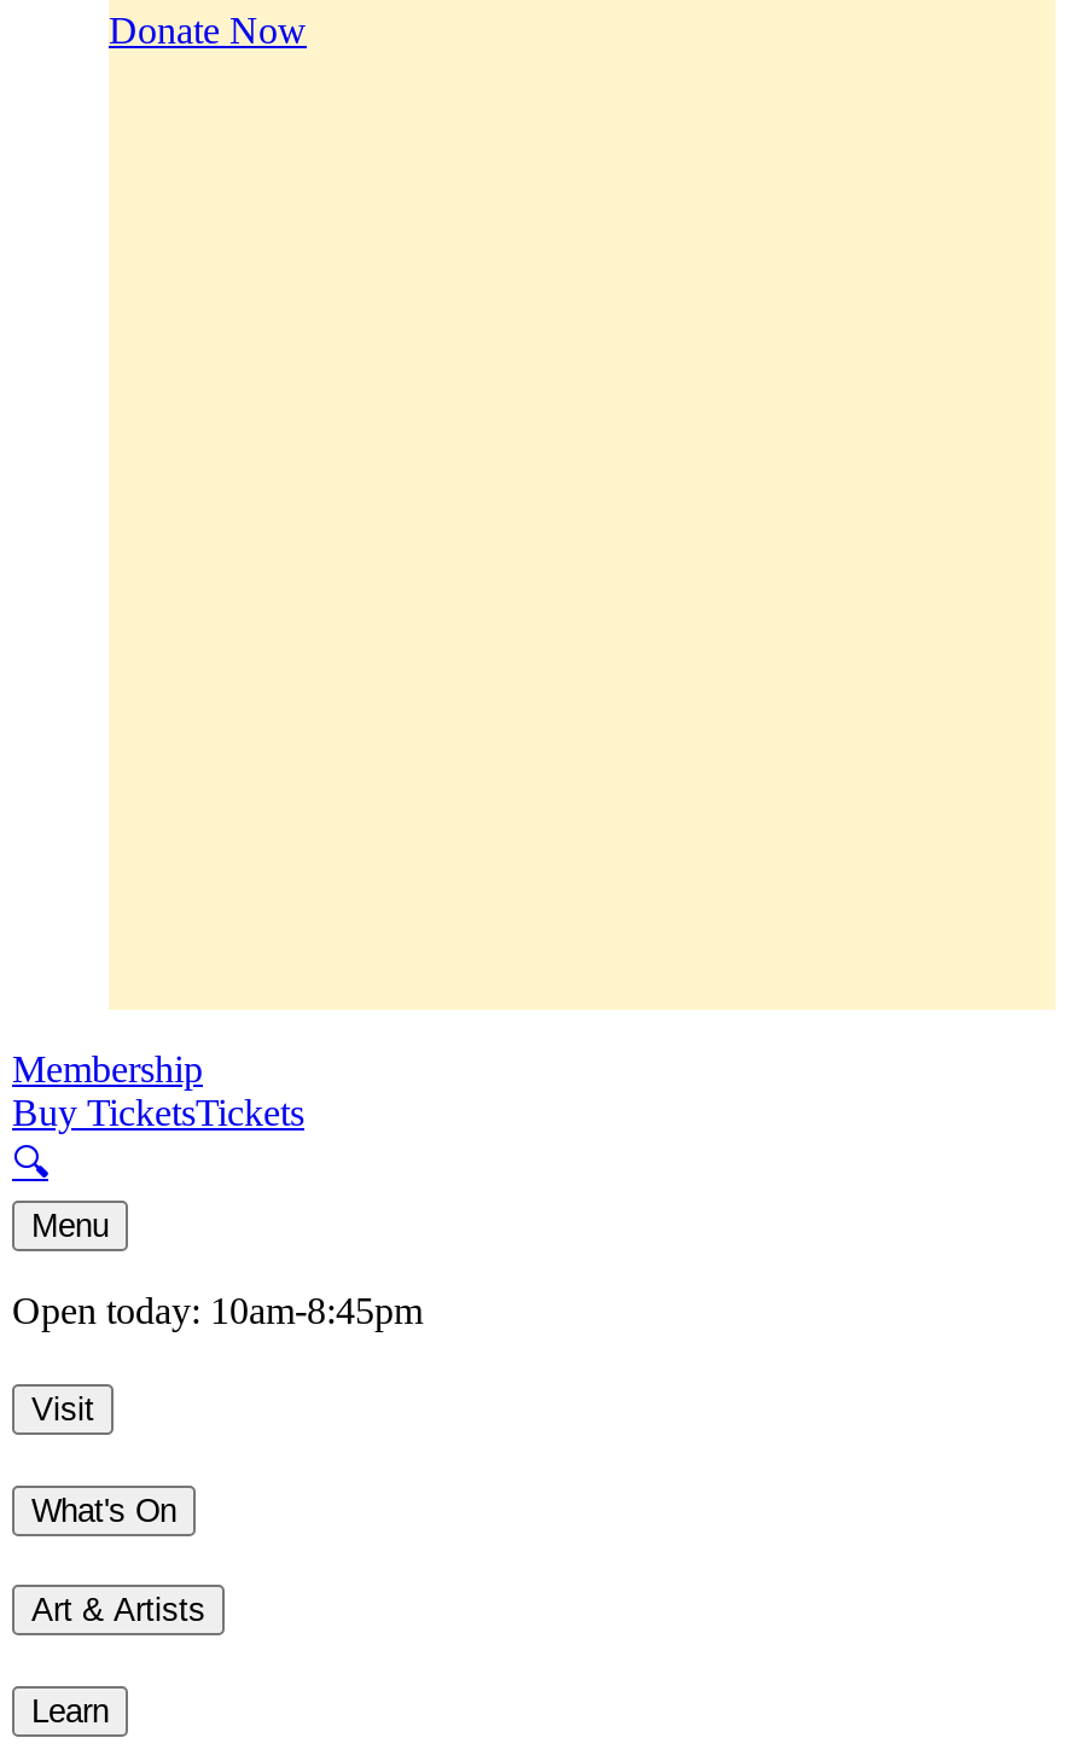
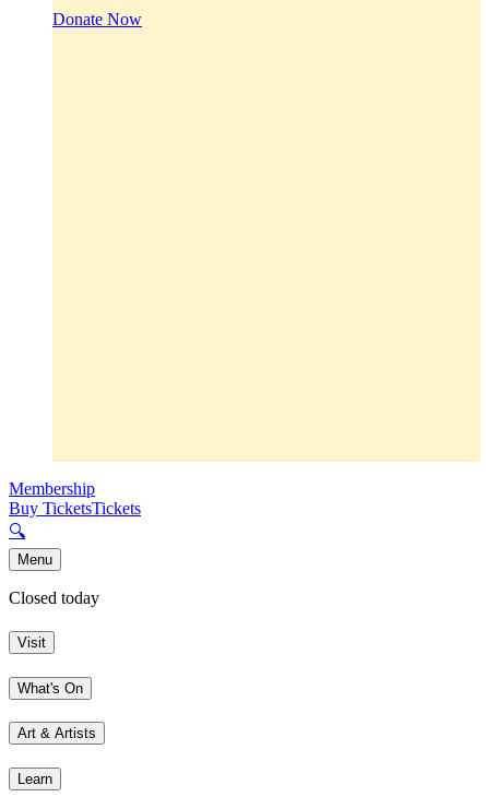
[12,1291,423,1332] Open today: 10am-8:45pm -> [9,589,99,607] Closed today

